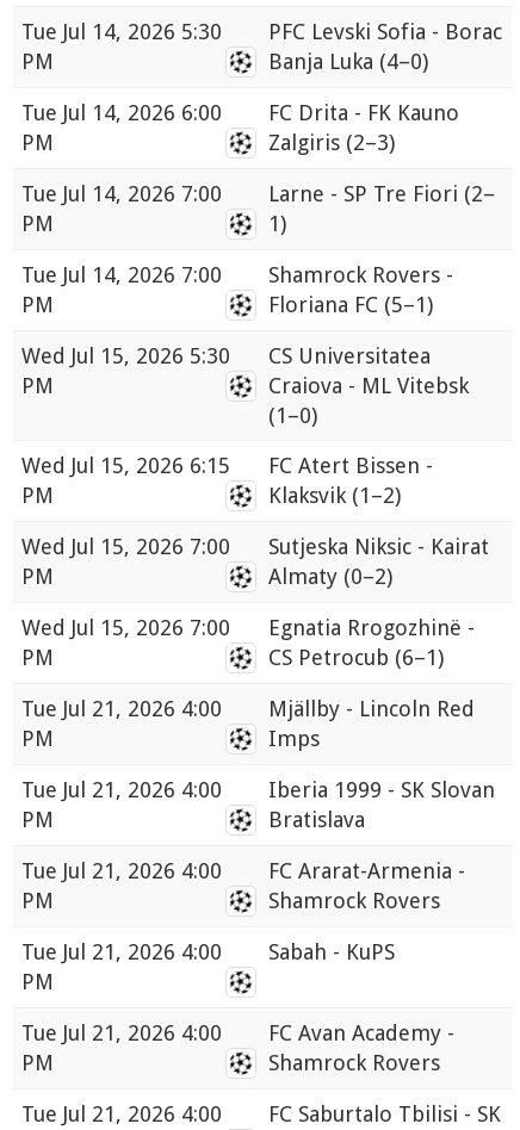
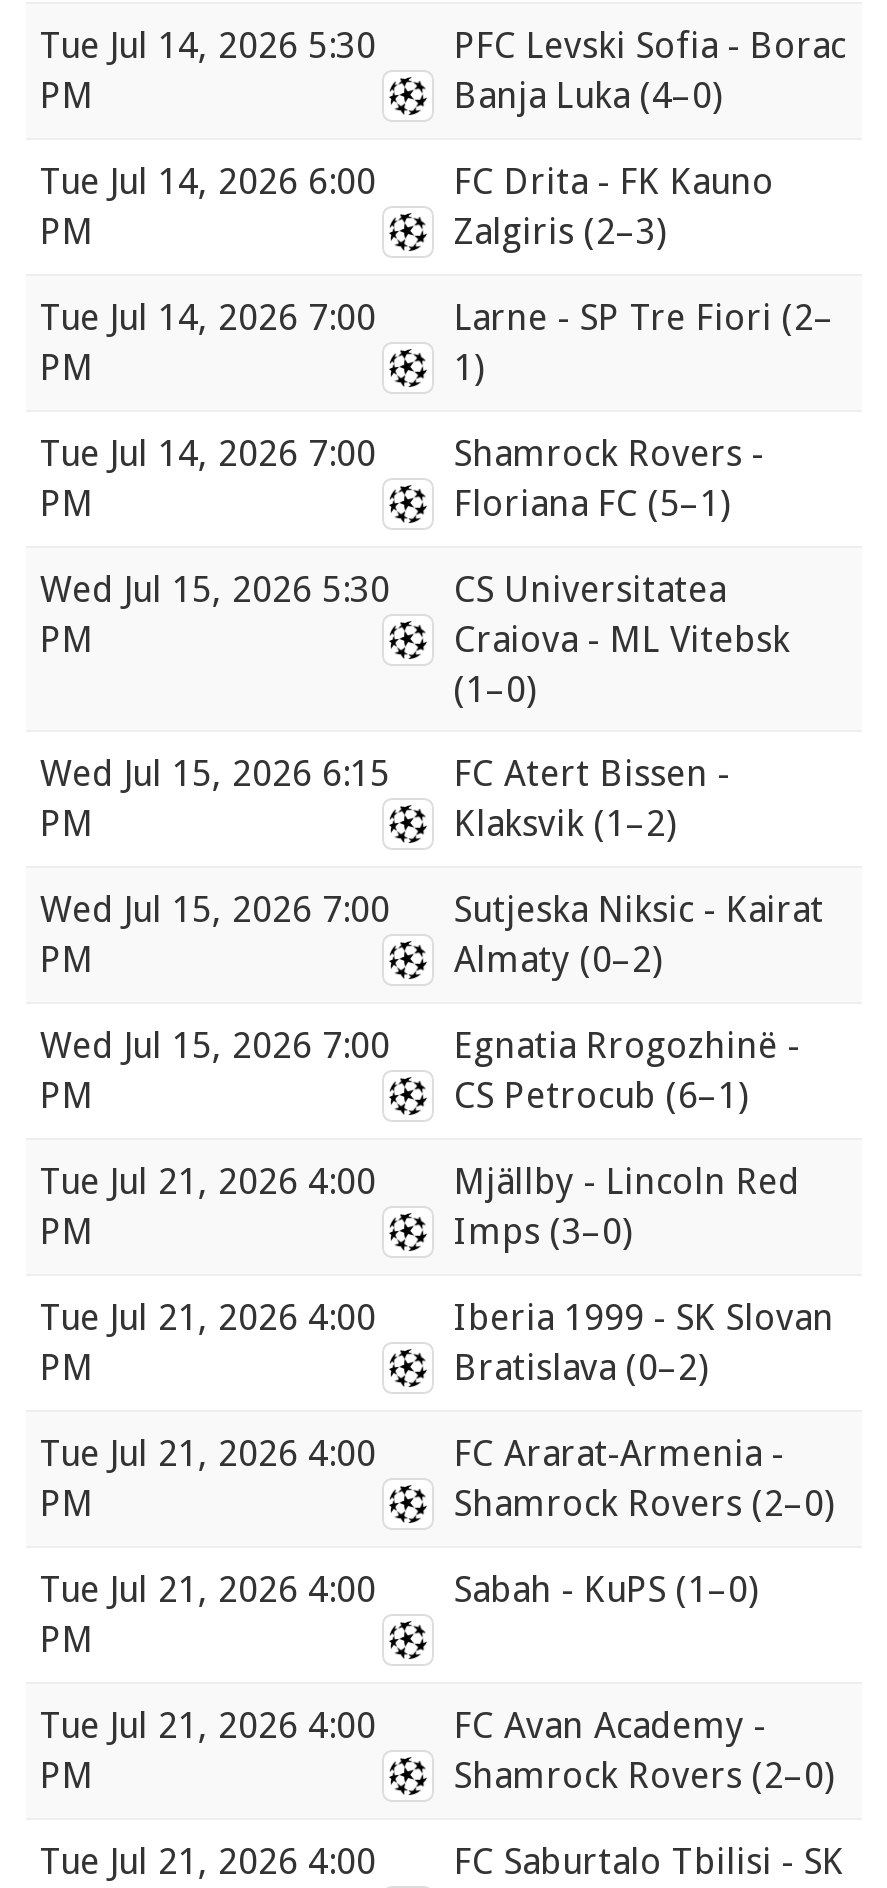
[268,726,320,751] Imps -> [454,1211,632,1253] Imps (3–0)
[268,807,365,832] Bratislava -> [454,1347,708,1389] Bratislava (0–2)
[268,889,440,914] Shamrock Rovers -> [454,1483,834,1525] Shamrock Rovers (2–0)
[268,940,395,965] Sabah - KuPS -> [454,1569,758,1611] Sabah - KuPS (1–0)
[268,1051,440,1076] Shamrock Rovers -> [454,1755,834,1797] Shamrock Rovers (2–0)

